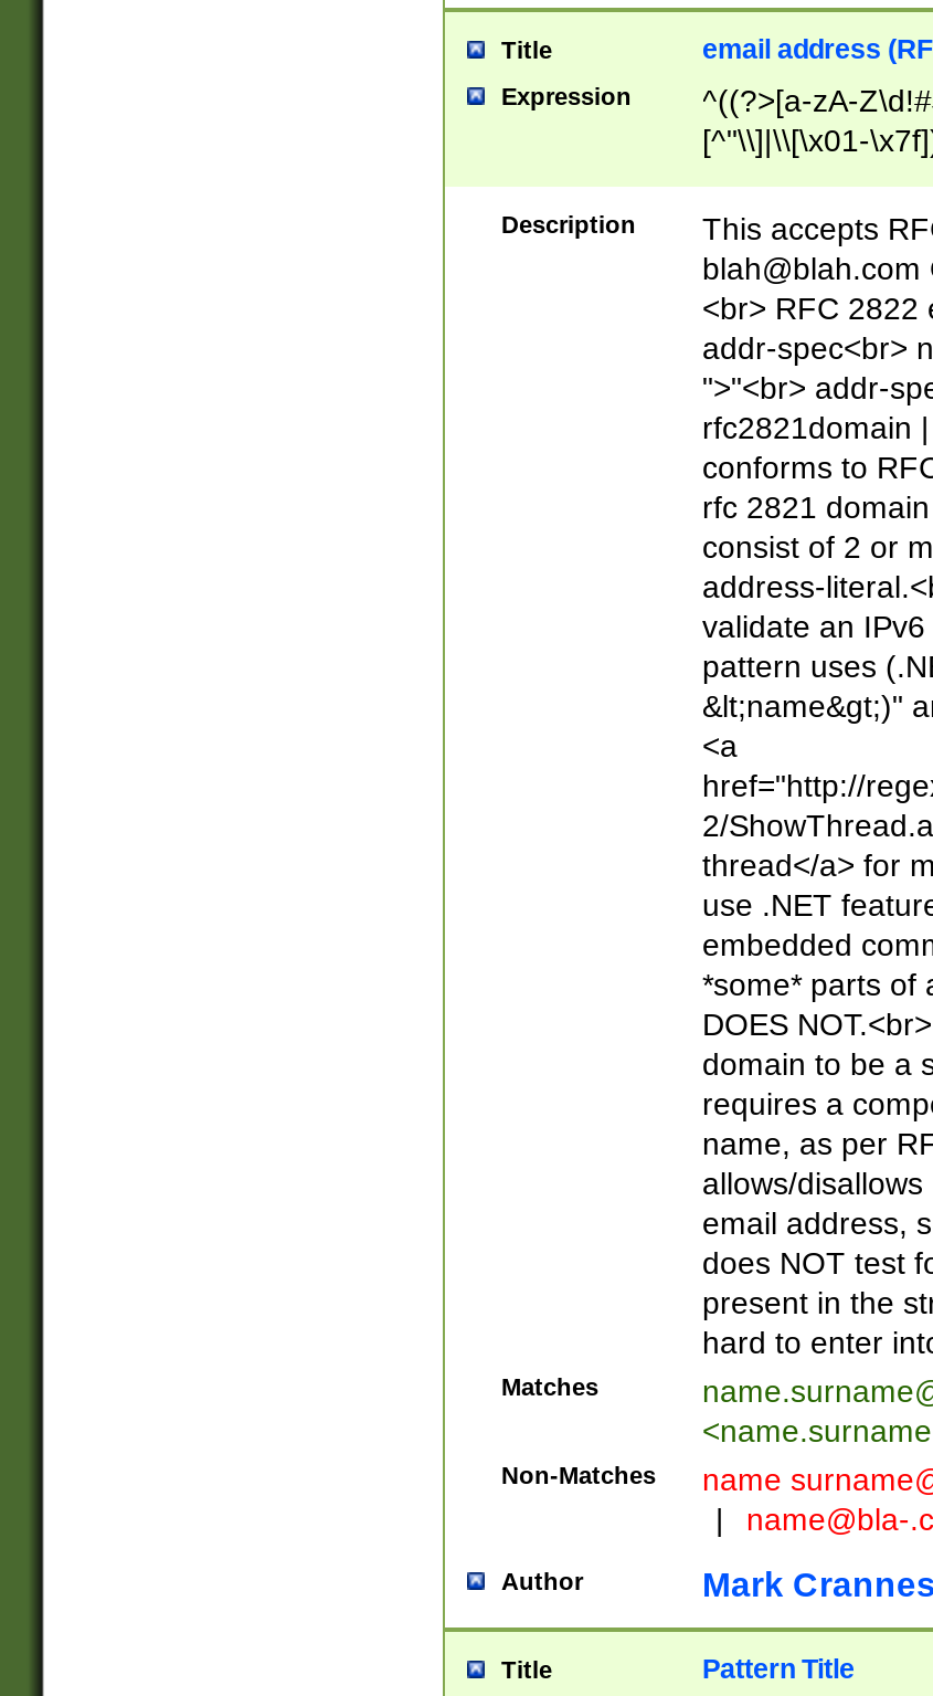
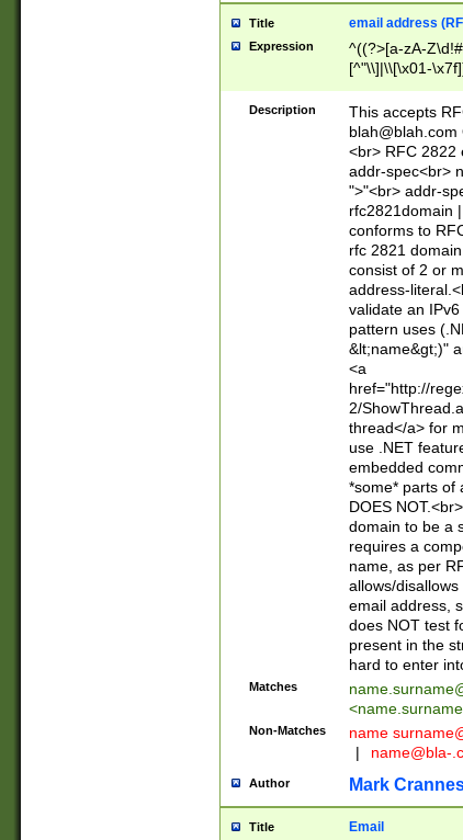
[702,1655,855,1686] Pattern Title -> [348,819,383,834] Email

